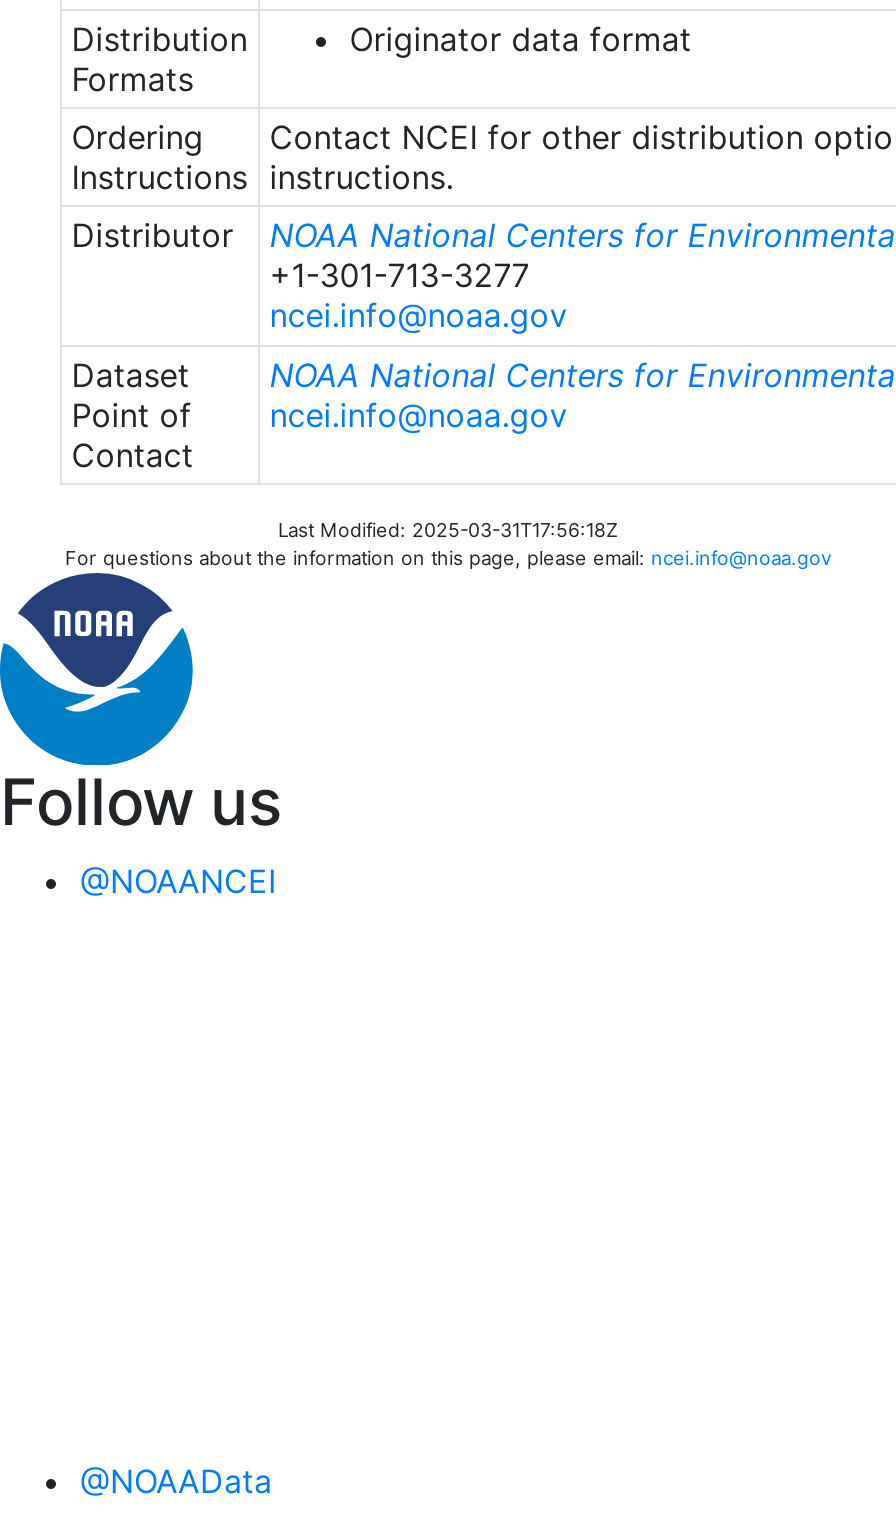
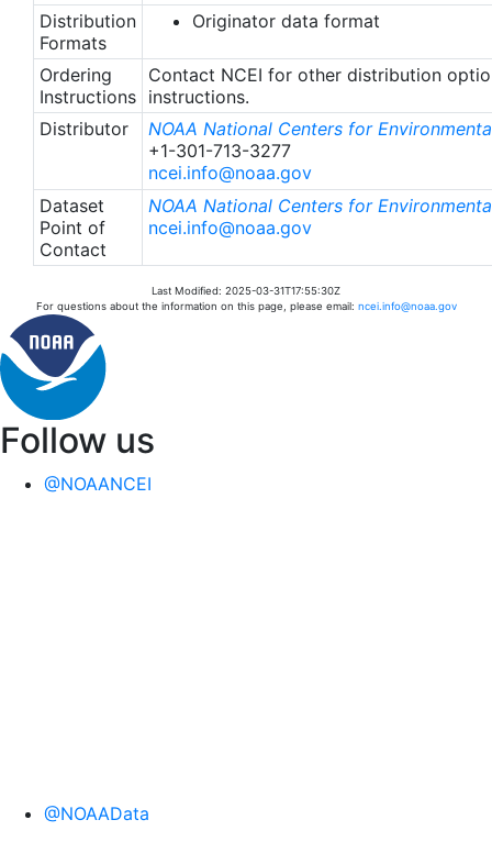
[278,518,618,540] Last Modified: 2025-03-31T17:56:18Z -> [152,284,340,296] Last Modified: 2025-03-31T17:55:30Z

